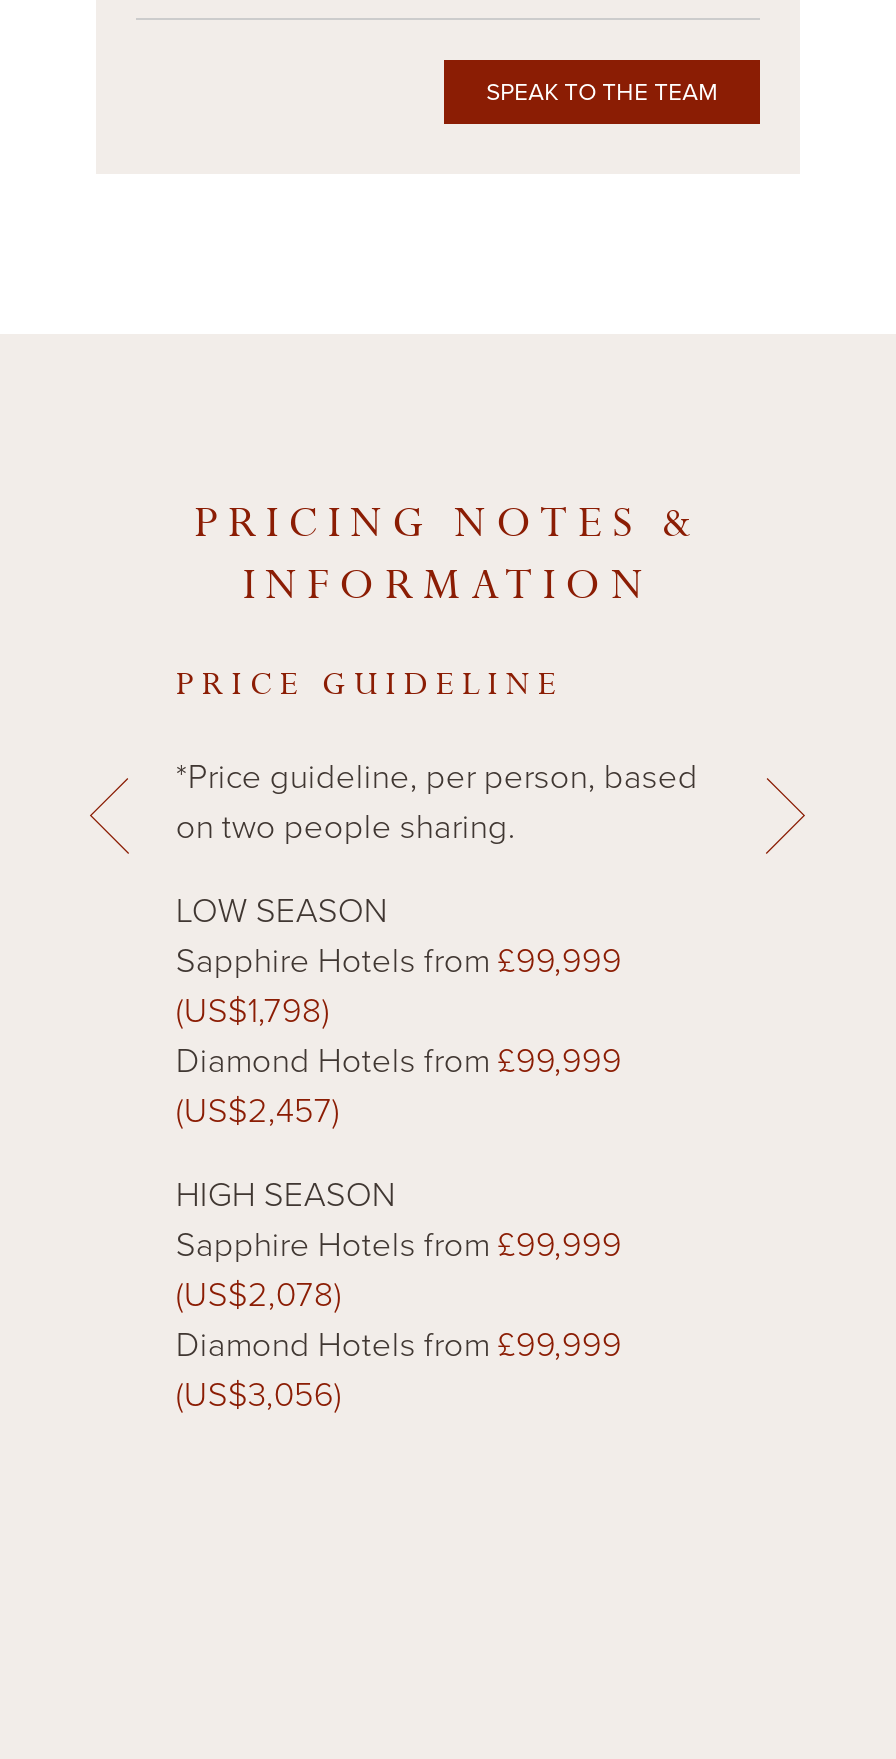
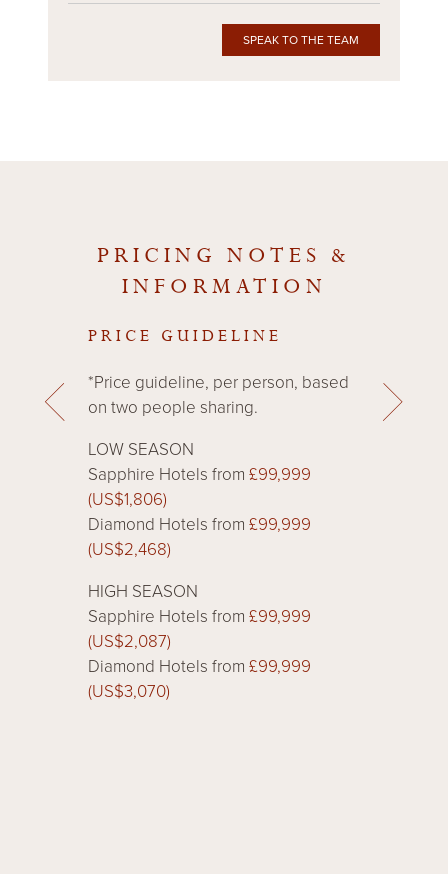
[176,986,330,1036] (US$1,798) -> [88,487,167,512] (US$1,806)
[176,1086,340,1136] (US$2,457) -> [88,537,171,562] (US$2,468)
[176,1270,342,1320] (US$2,078) -> [88,629,171,654] (US$2,087)
[176,1370,342,1420] (US$3,056) -> [88,679,170,704] (US$3,070)

